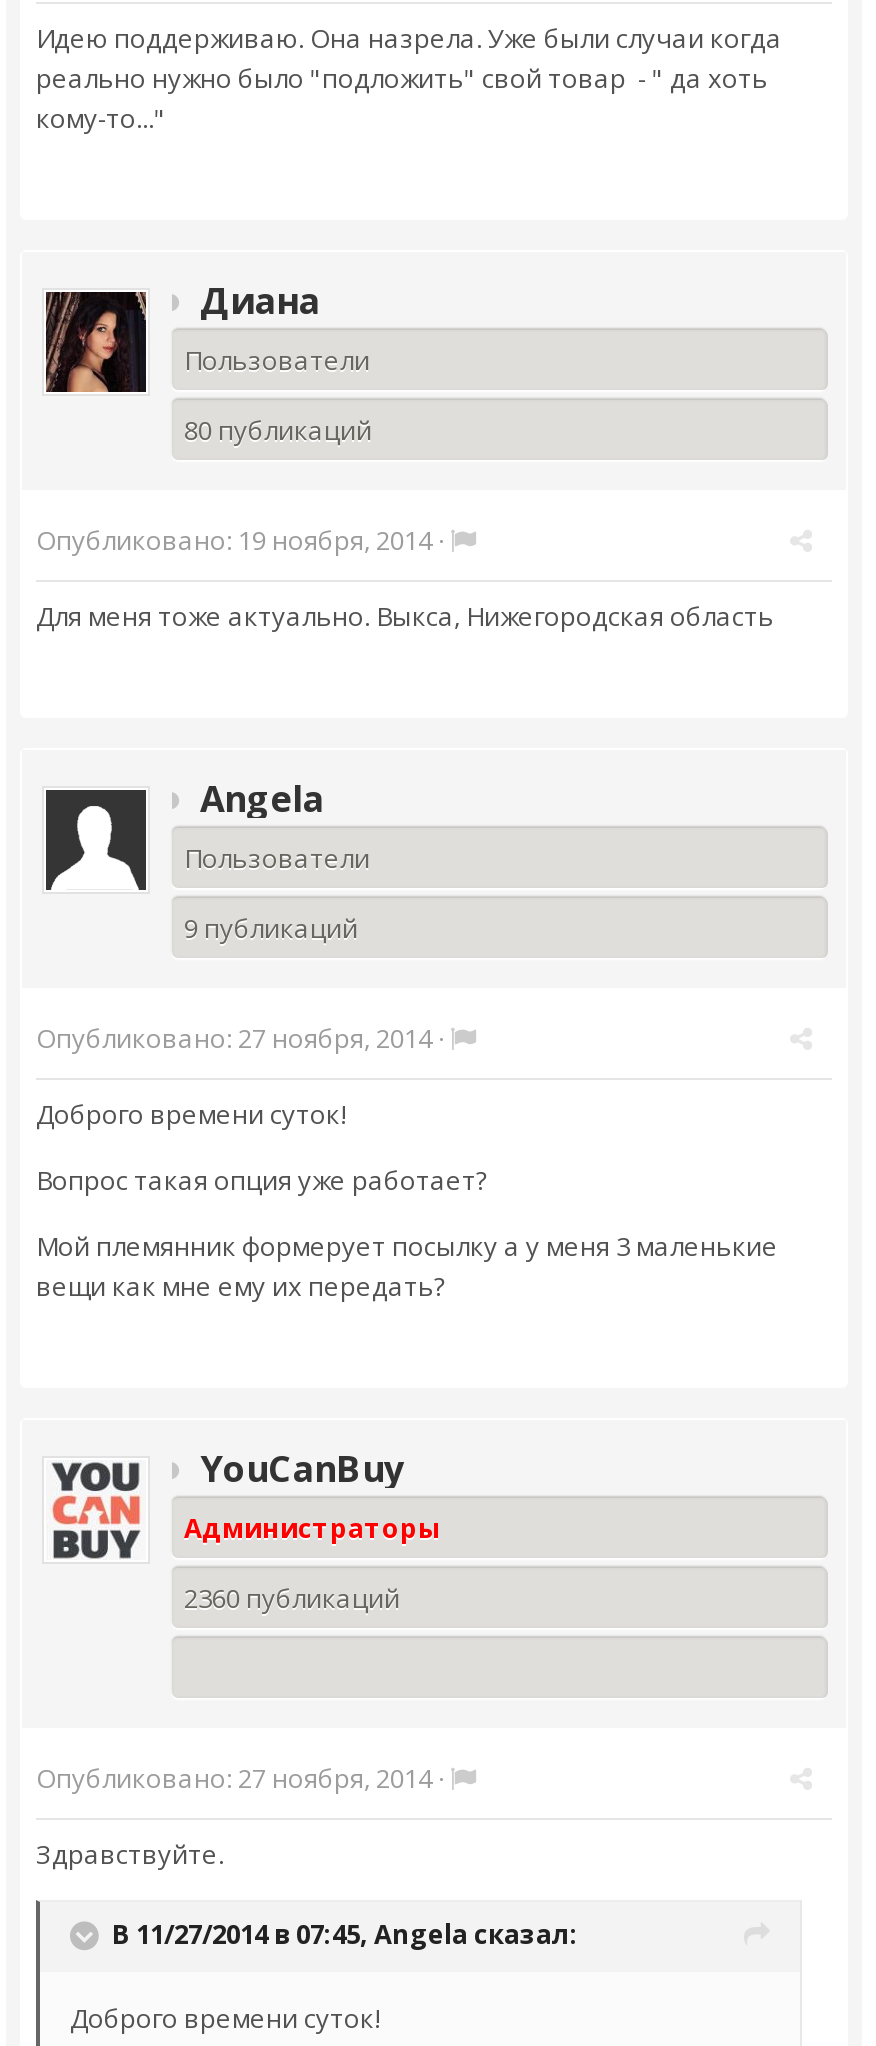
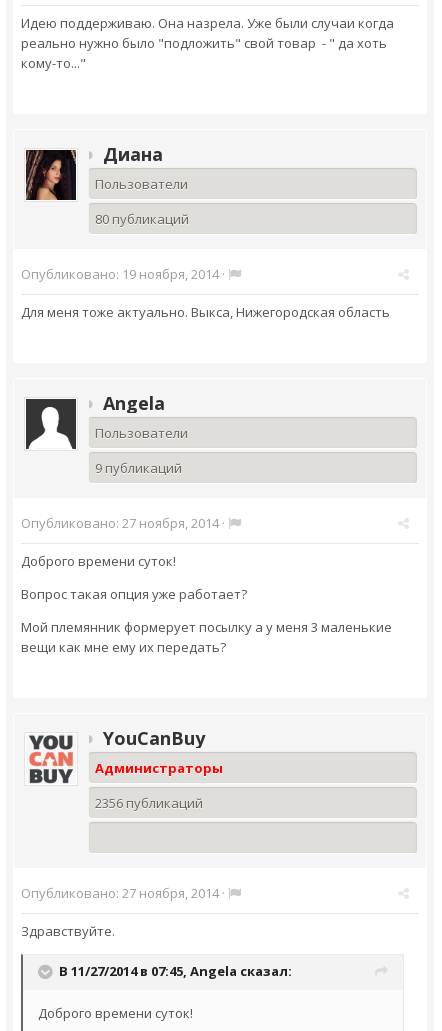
[184,1580,400,1616] 2360 публикаций -> [95,794,203,812] 2356 публикаций

